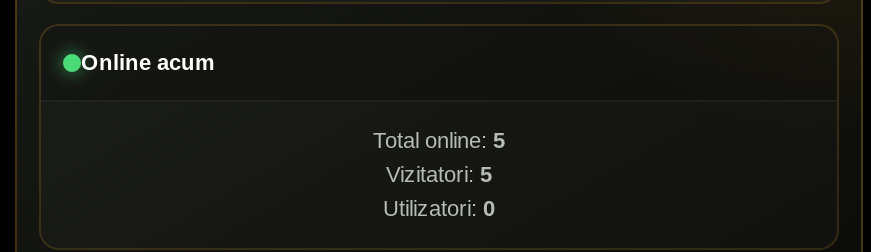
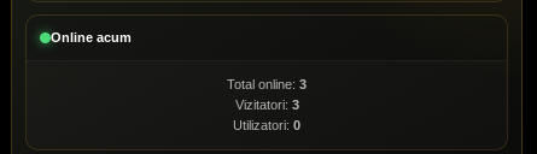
[373,128,505,152] Total online: 5 -> [227,77,307,92] Total online: 3
[386,162,492,186] Vizitatori: 5 -> [235,98,299,112] Vizitatori: 3

